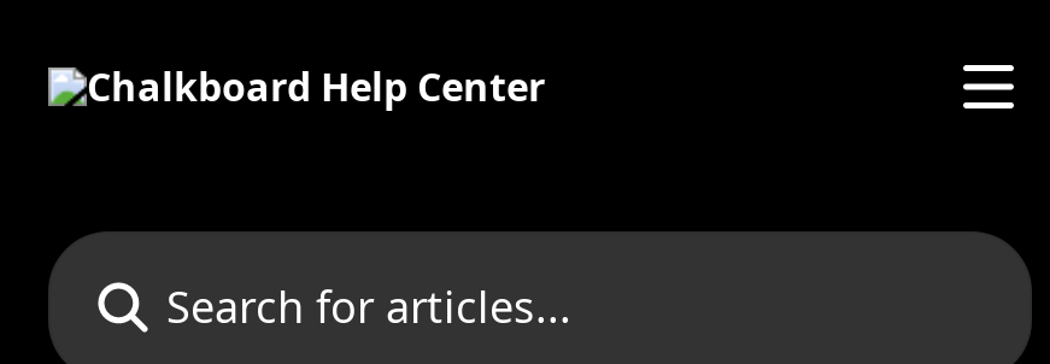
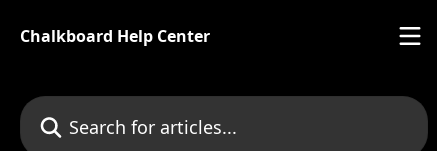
none -> [20,25,210,47] Chalkboard Help Center

